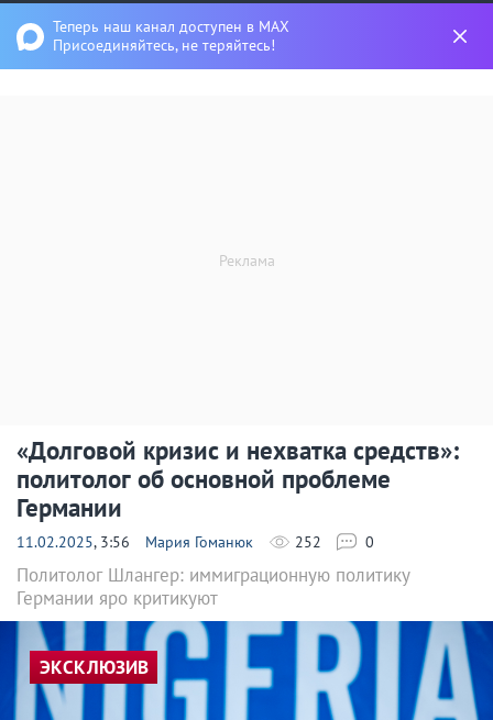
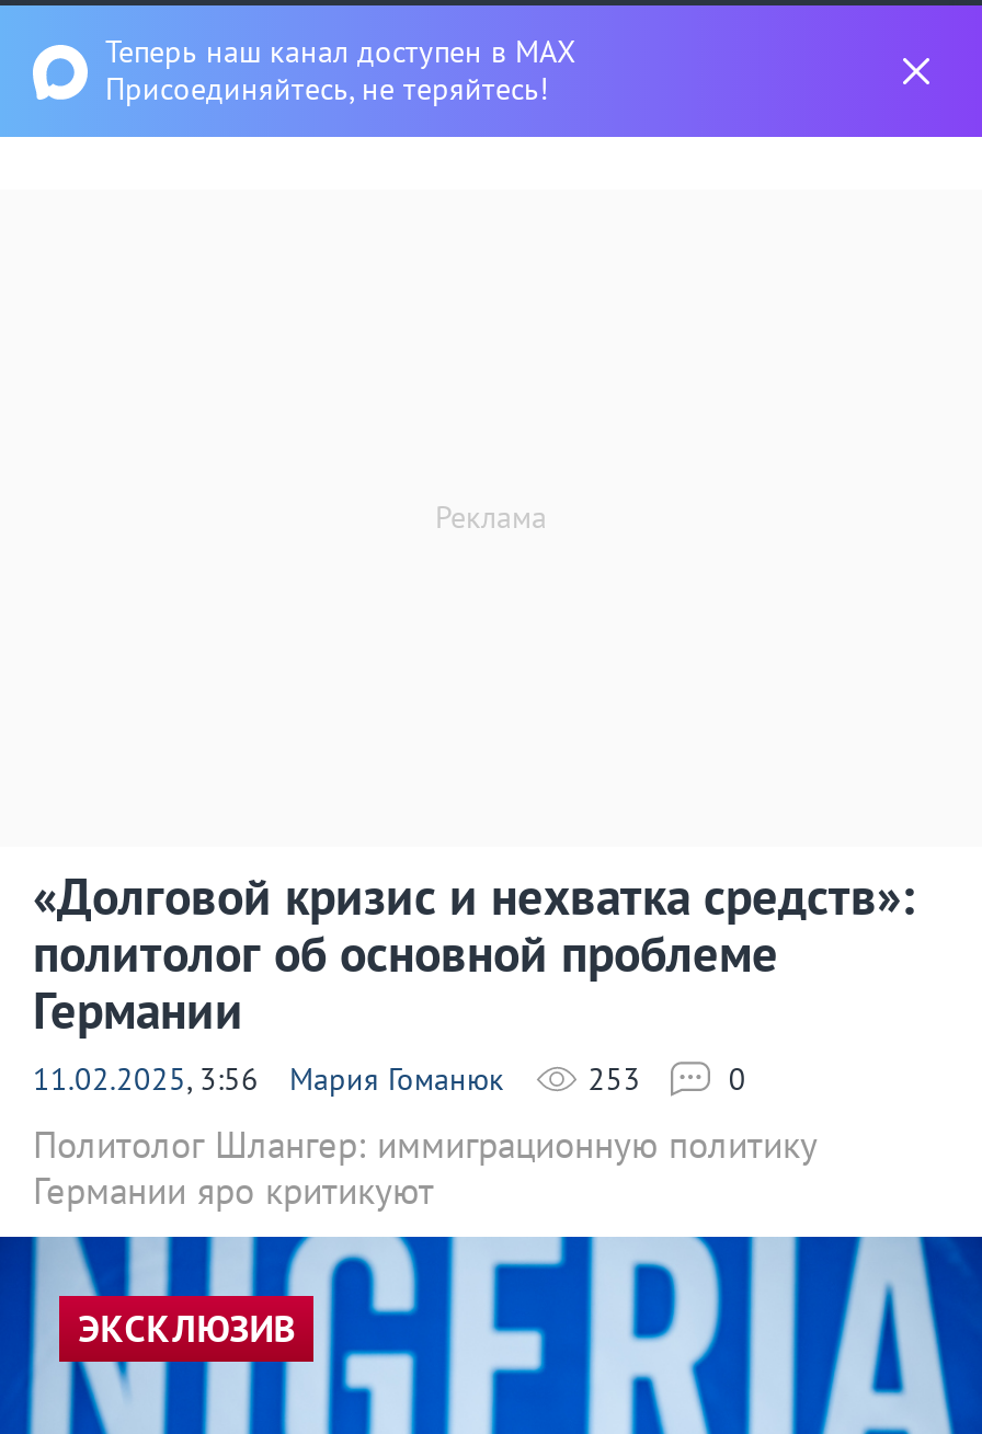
[295,532,322,552] 252 -> [588,1059,640,1099] 253

